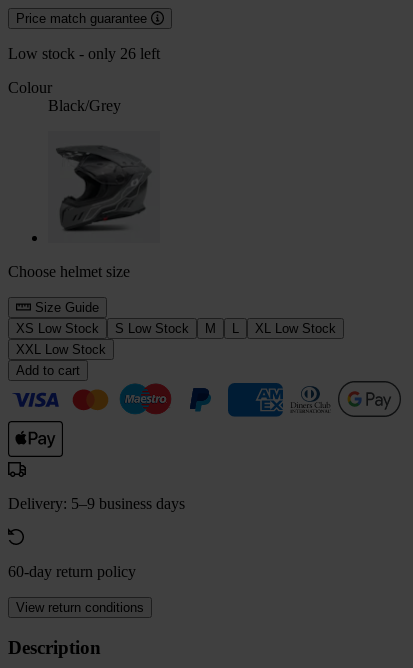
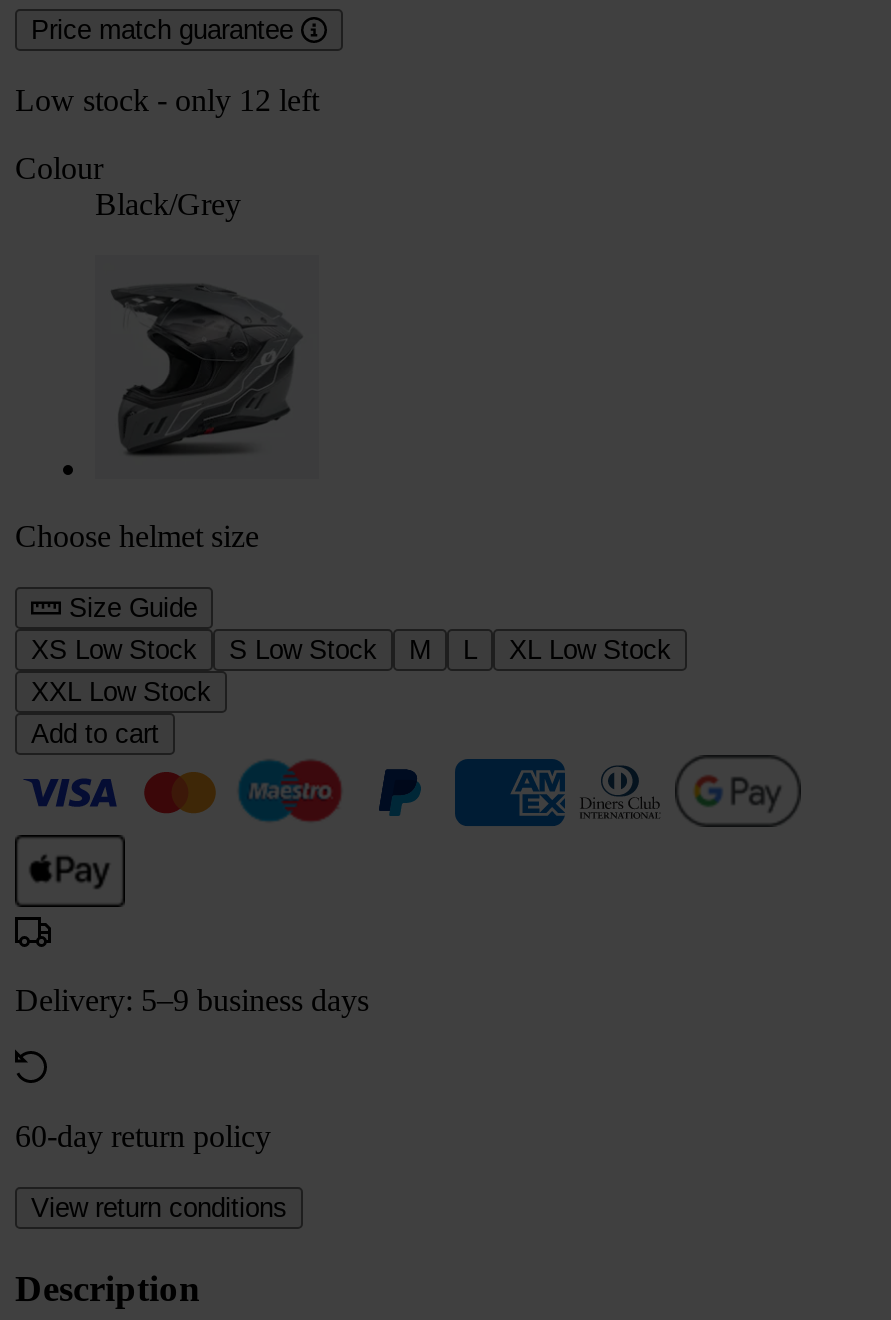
[8,45,160,62] Low stock - only 26 left -> [15,84,319,118] Low stock - only 12 left

